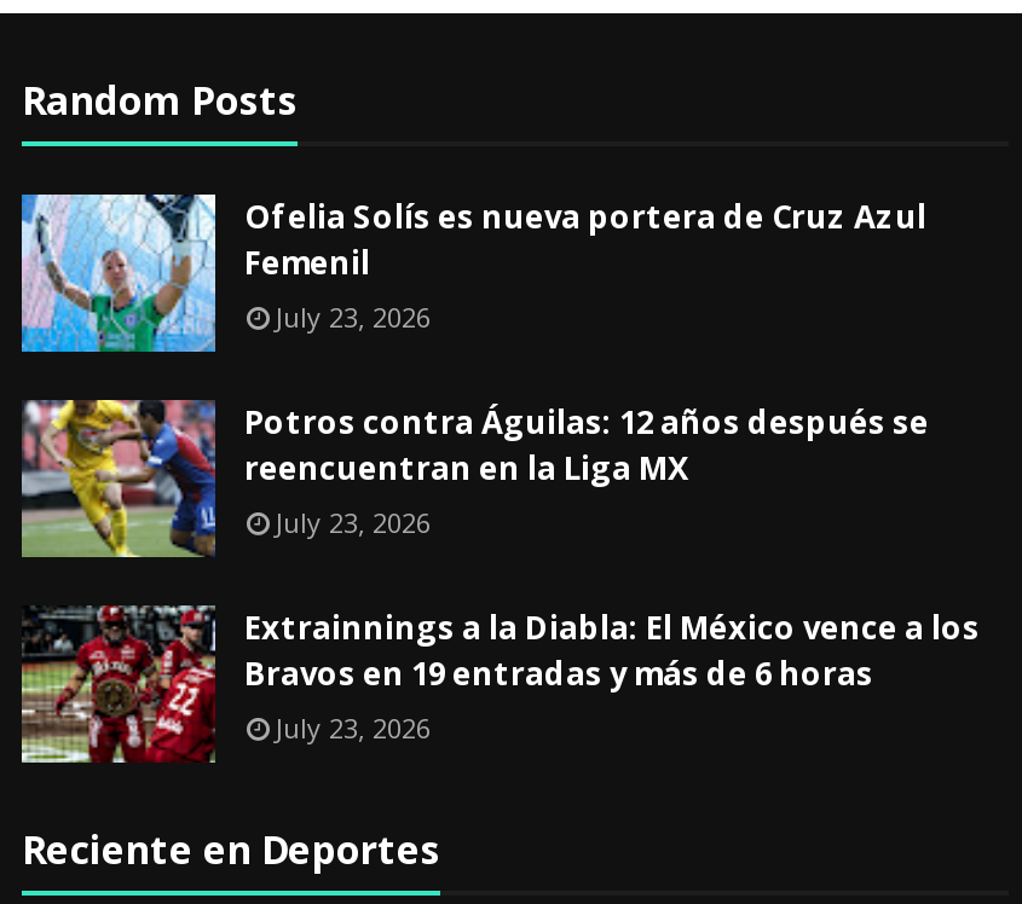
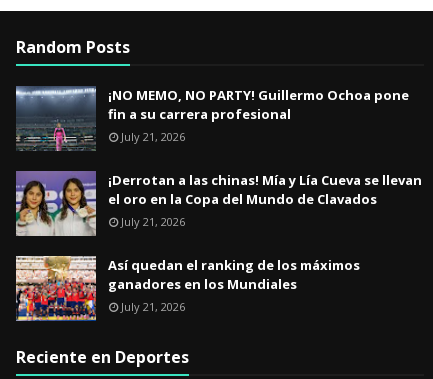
[19,192,926,354] [image] | Ofelia Solís es nueva portera de Cruz Azul | Femenil | July 23, 2026 -> [15,86,409,152] [image] | ¡NO MEMO, NO PARTY! Guillermo Ochoa pone | fin a su carrera profesional | July 21, 2026
[19,398,929,560] [image] | Potros contra Águilas: 12 años después se | reencuentran en la Liga MX | July 23, 2026 -> [15,170,422,237] [image] | ¡Derrotan a las chinas! Mía y Lía Cueva se llevan | el oro en la Copa del Mundo de Clavados | July 21, 2026
[19,605,980,765] [image] | Extrainnings a la Diabla: El México vence a los | Bravos en 19 entradas y más de 6 horas | July 23, 2026 -> [15,255,360,322] [image] | Así quedan el ranking de los máximos | ganadores en los Mundiales | July 21, 2026

